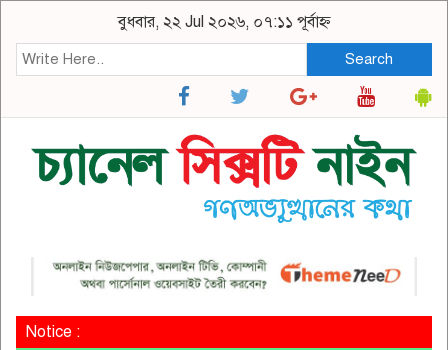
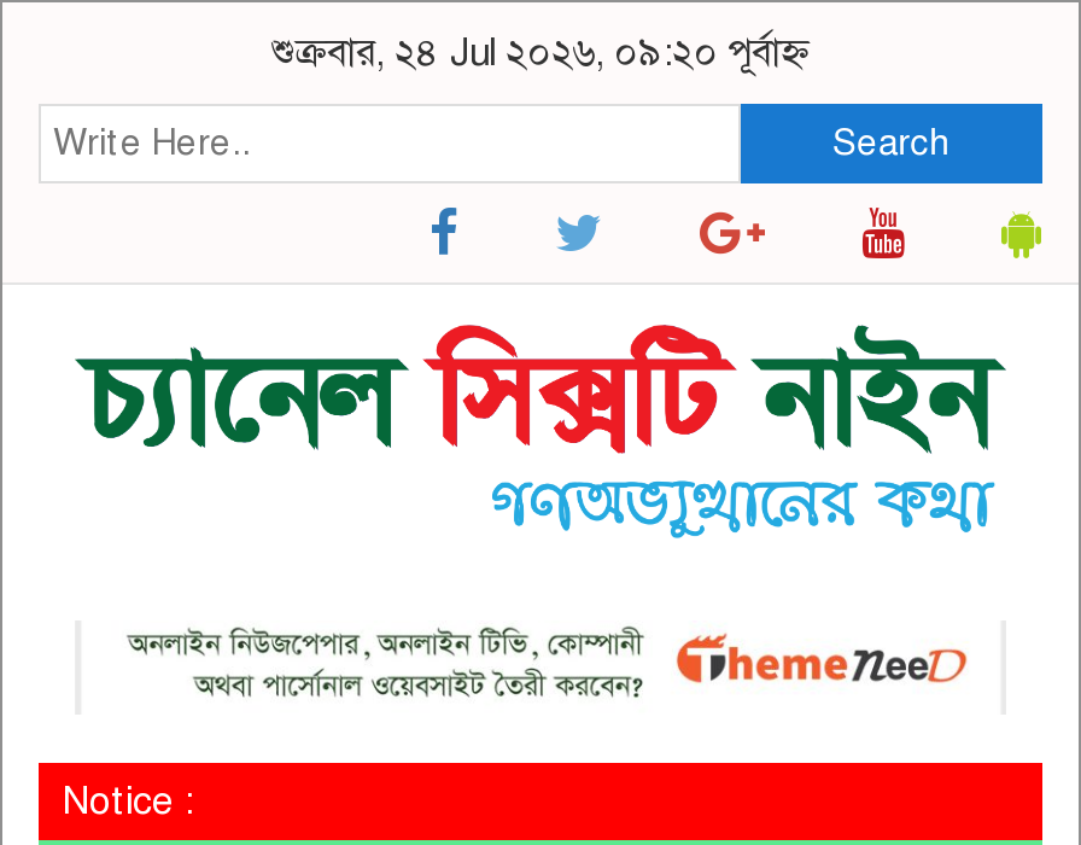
[117,12,330,32] বুধবার, ২২ Jul ২০২৬, ০৭:১১ পূর্বাহ্ন -> [271,29,810,77] শুক্রবার, ২৪ Jul ২০২৬, ০৯:২০ পূর্বাহ্ন

